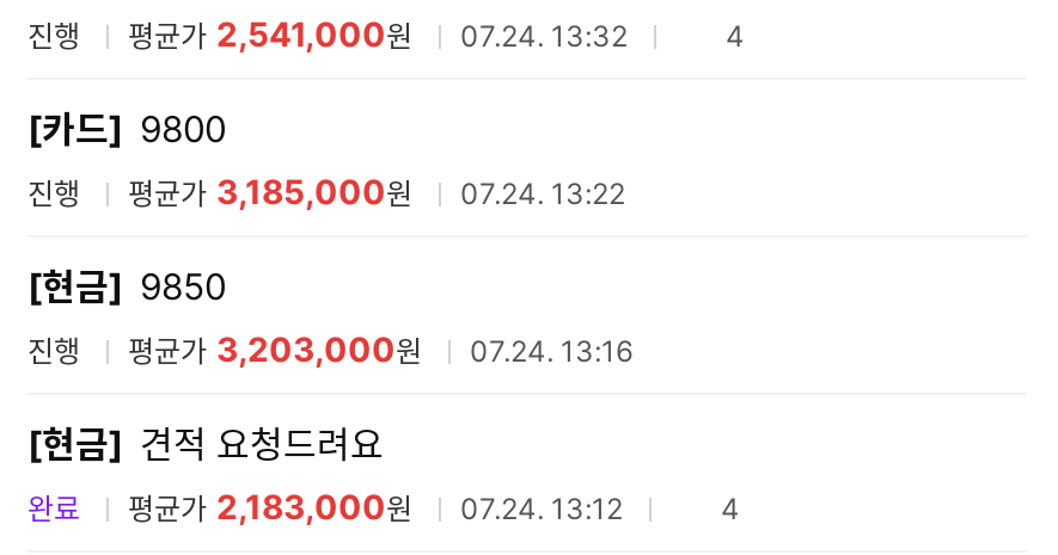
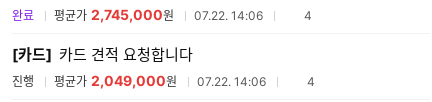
[27,12,628,53] 진행 | 평균가 2,541,000원 | 07.24. 13:32 -> [12,5,263,22] 완료 | 평균가 2,745,000원 | 07.22. 14:06
[27,105,226,150] [카드] 9800 -> [12,44,193,63] [카드] 카드 견적 요청합니다
[27,169,632,525] 평균가 3,185,000원 | 07.24. 13:22 | [현금] 9850 | 진행 | 평균가 3,203,000원 | 07.24. 13:16 | [현금] 견적 요청드려요 | 완료 | 평균가 2,183,000원 | 07.24. 13:12 -> [54,71,266,88] 평균가 2,049,000원 | 07.22. 14:06

